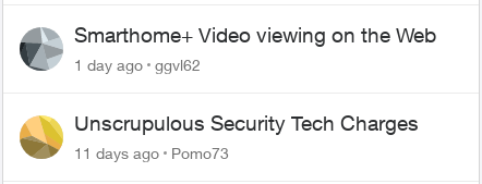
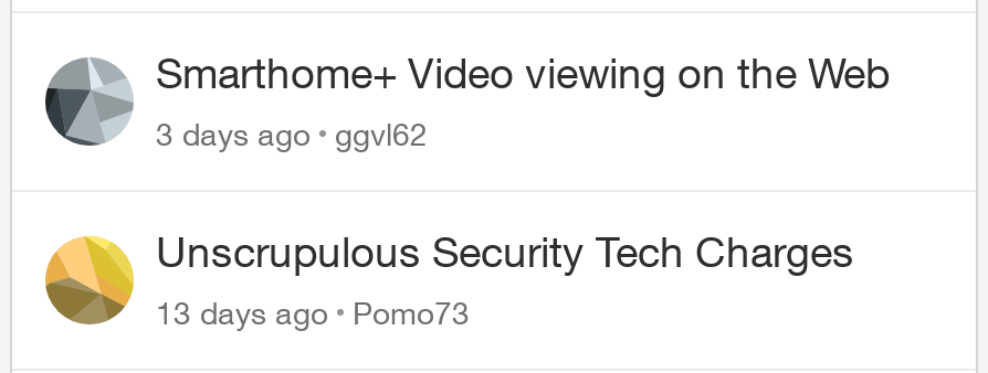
[74,56,201,74] 1 day ago ggvl62 -> [156,115,428,152] 3 days ago ggvl62
[74,144,229,162] 11 days ago Pomo73 -> [156,294,470,331] 13 days ago Pomo73

